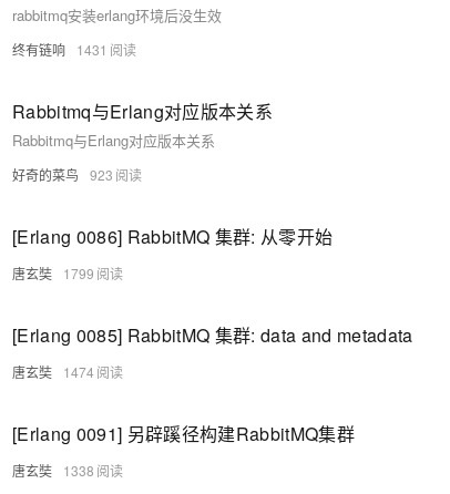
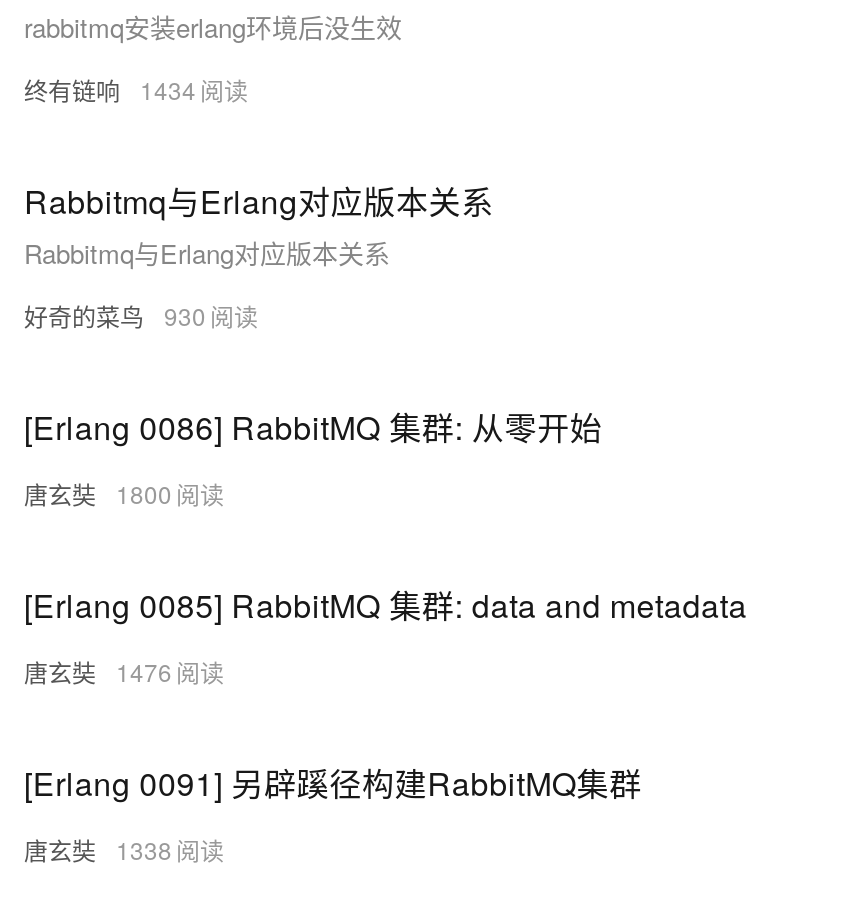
[12,40,108,59] 终有链响 1431 -> [24,72,196,106] 终有链响 1434
[12,165,113,184] 好奇的菜鸟 923 -> [24,298,206,332] 好奇的菜鸟 930
[12,264,94,282] 唐玄奘 1799 -> [24,476,172,510] 唐玄奘 1800
[12,362,94,381] 唐玄奘 1474 -> [24,654,172,688] 唐玄奘 1476

